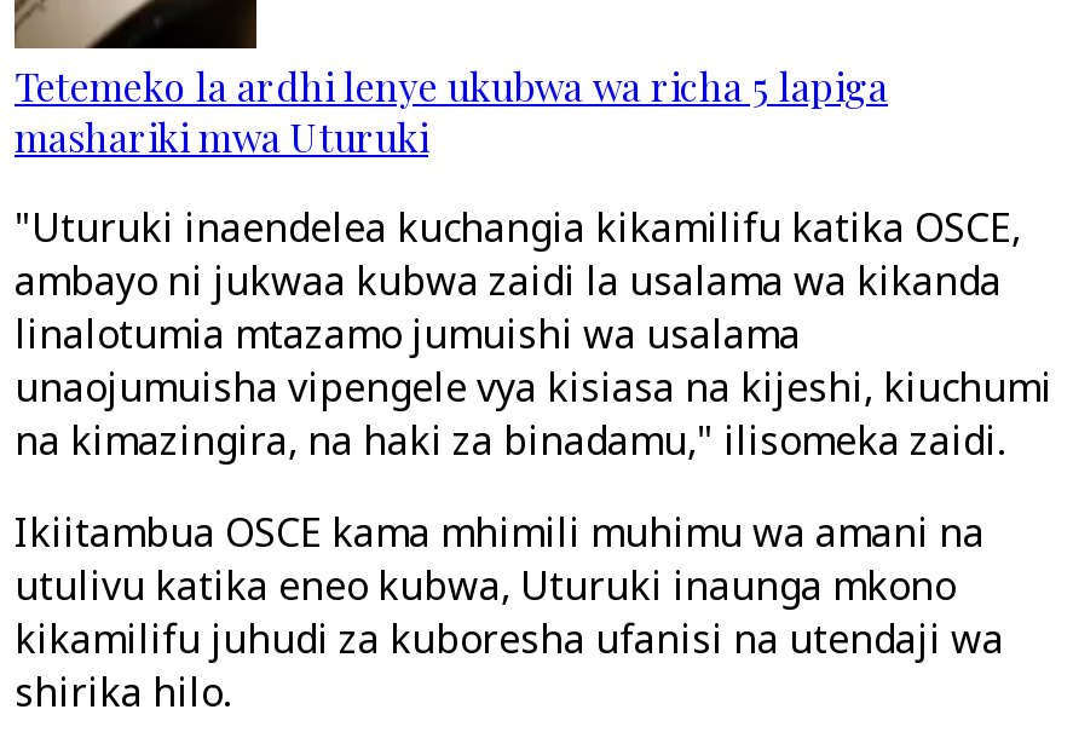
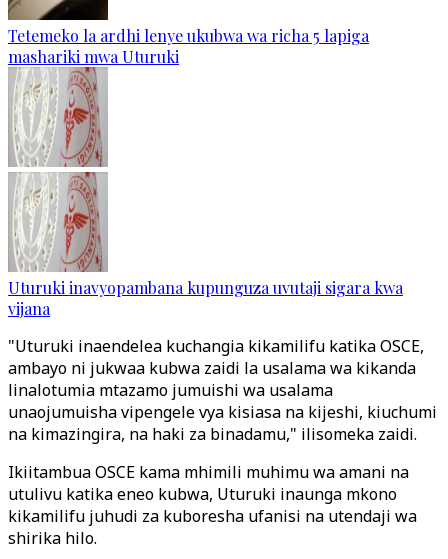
none -> [8,70,403,319] [image] | Uturuki inavyopambana kupunguza uvutaji sigara kwa | vijana

